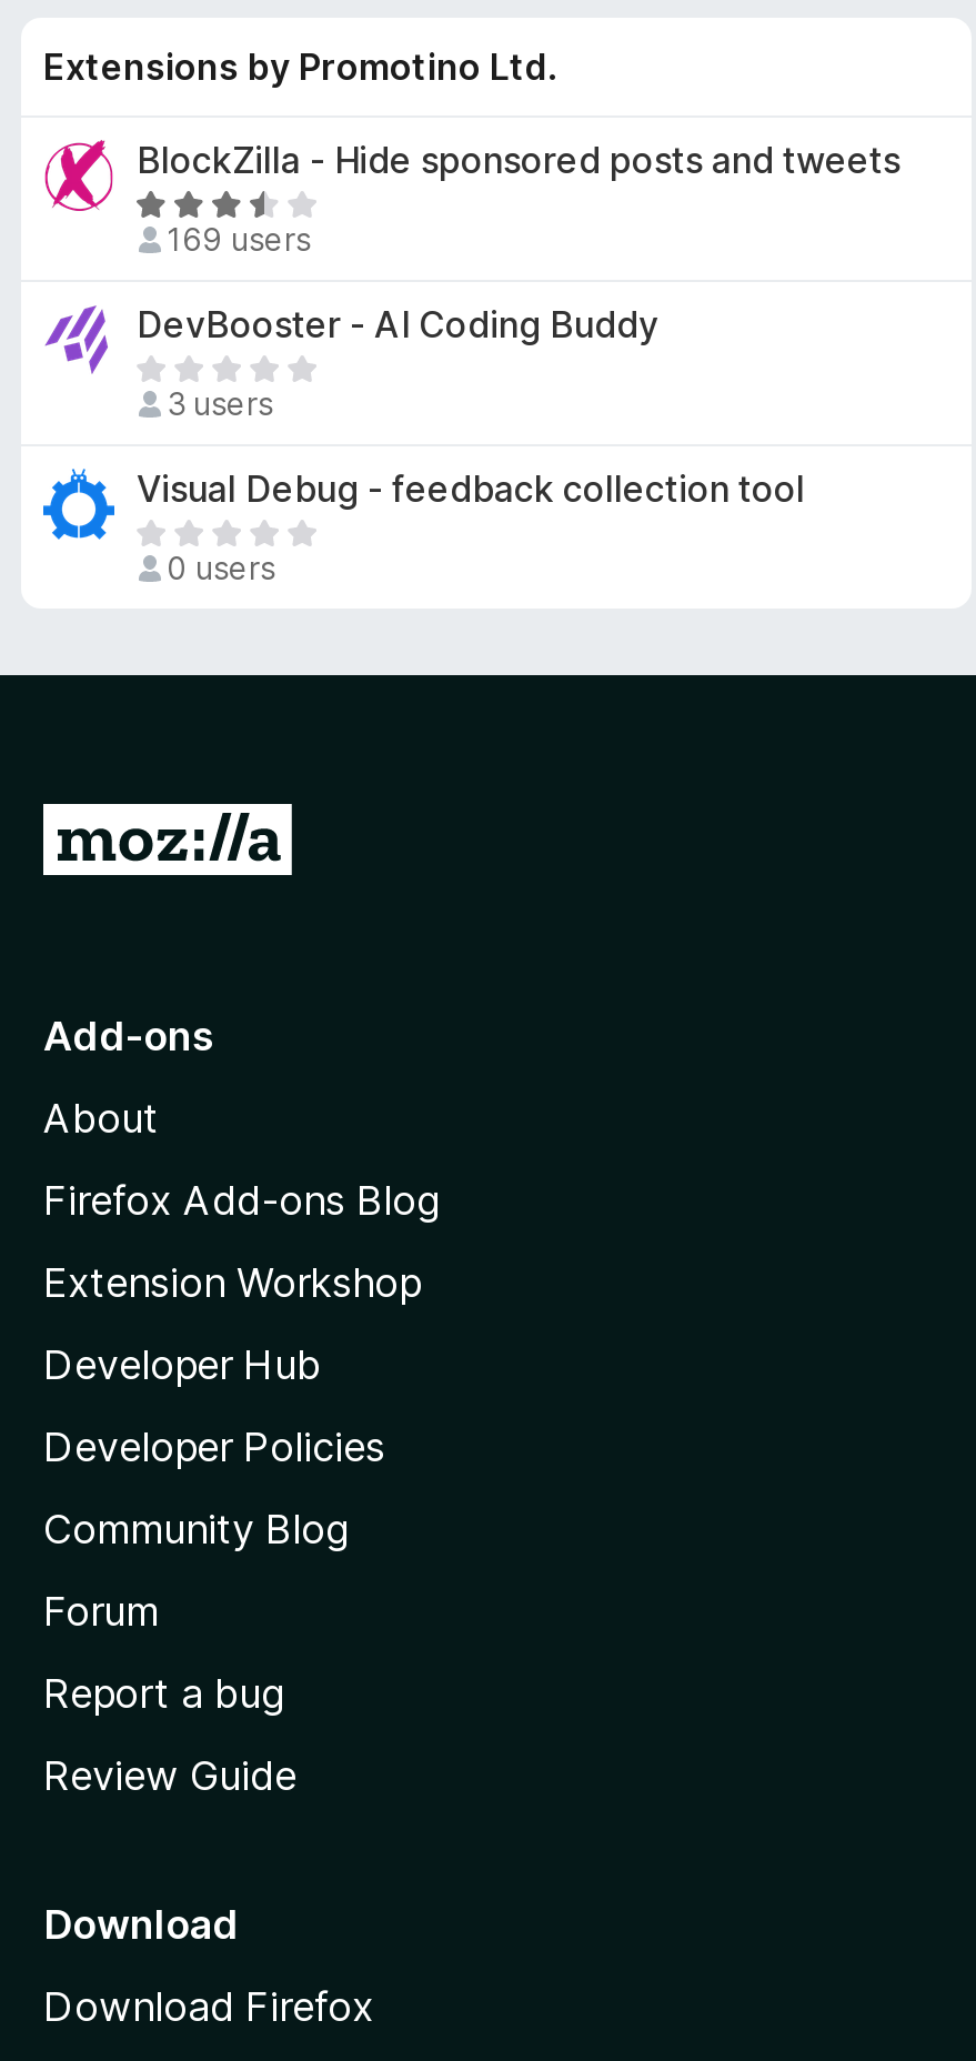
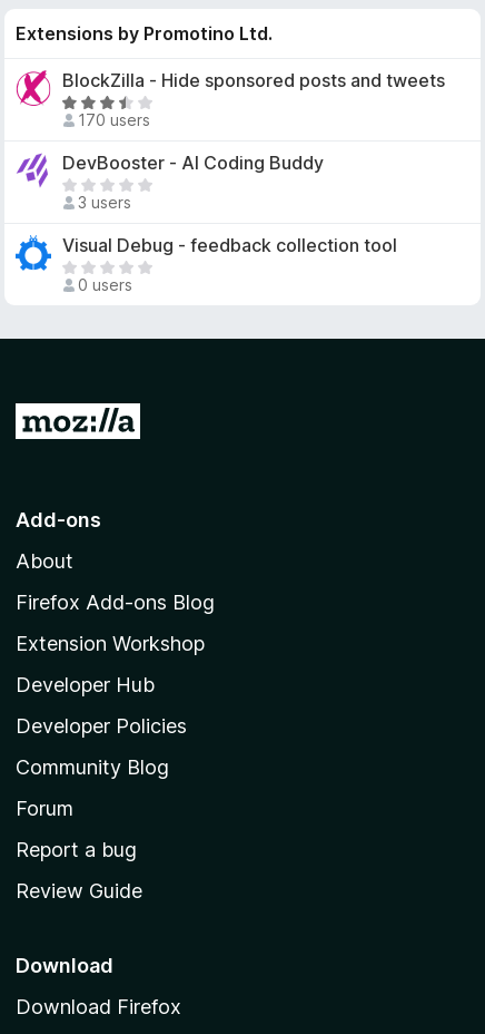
[134,220,311,274] a 169 users -> [61,110,150,138] a 170 users

